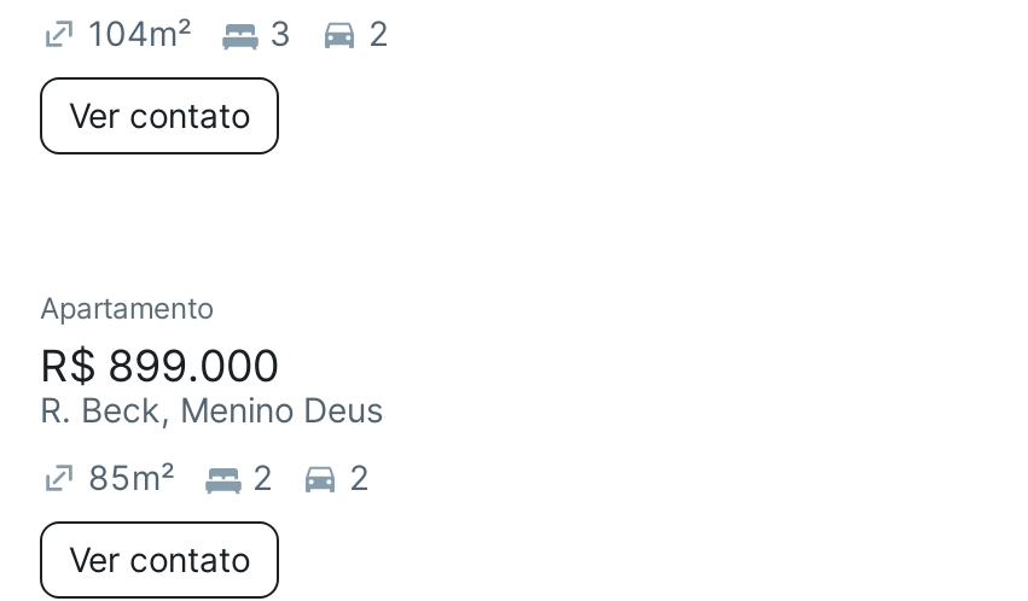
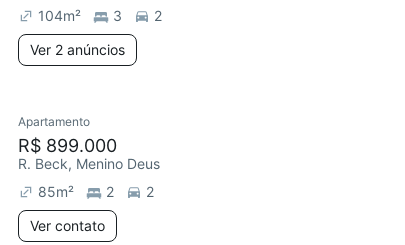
[69,94,250,135] Ver contato -> [30,41,125,58] Ver 2 anúncios

